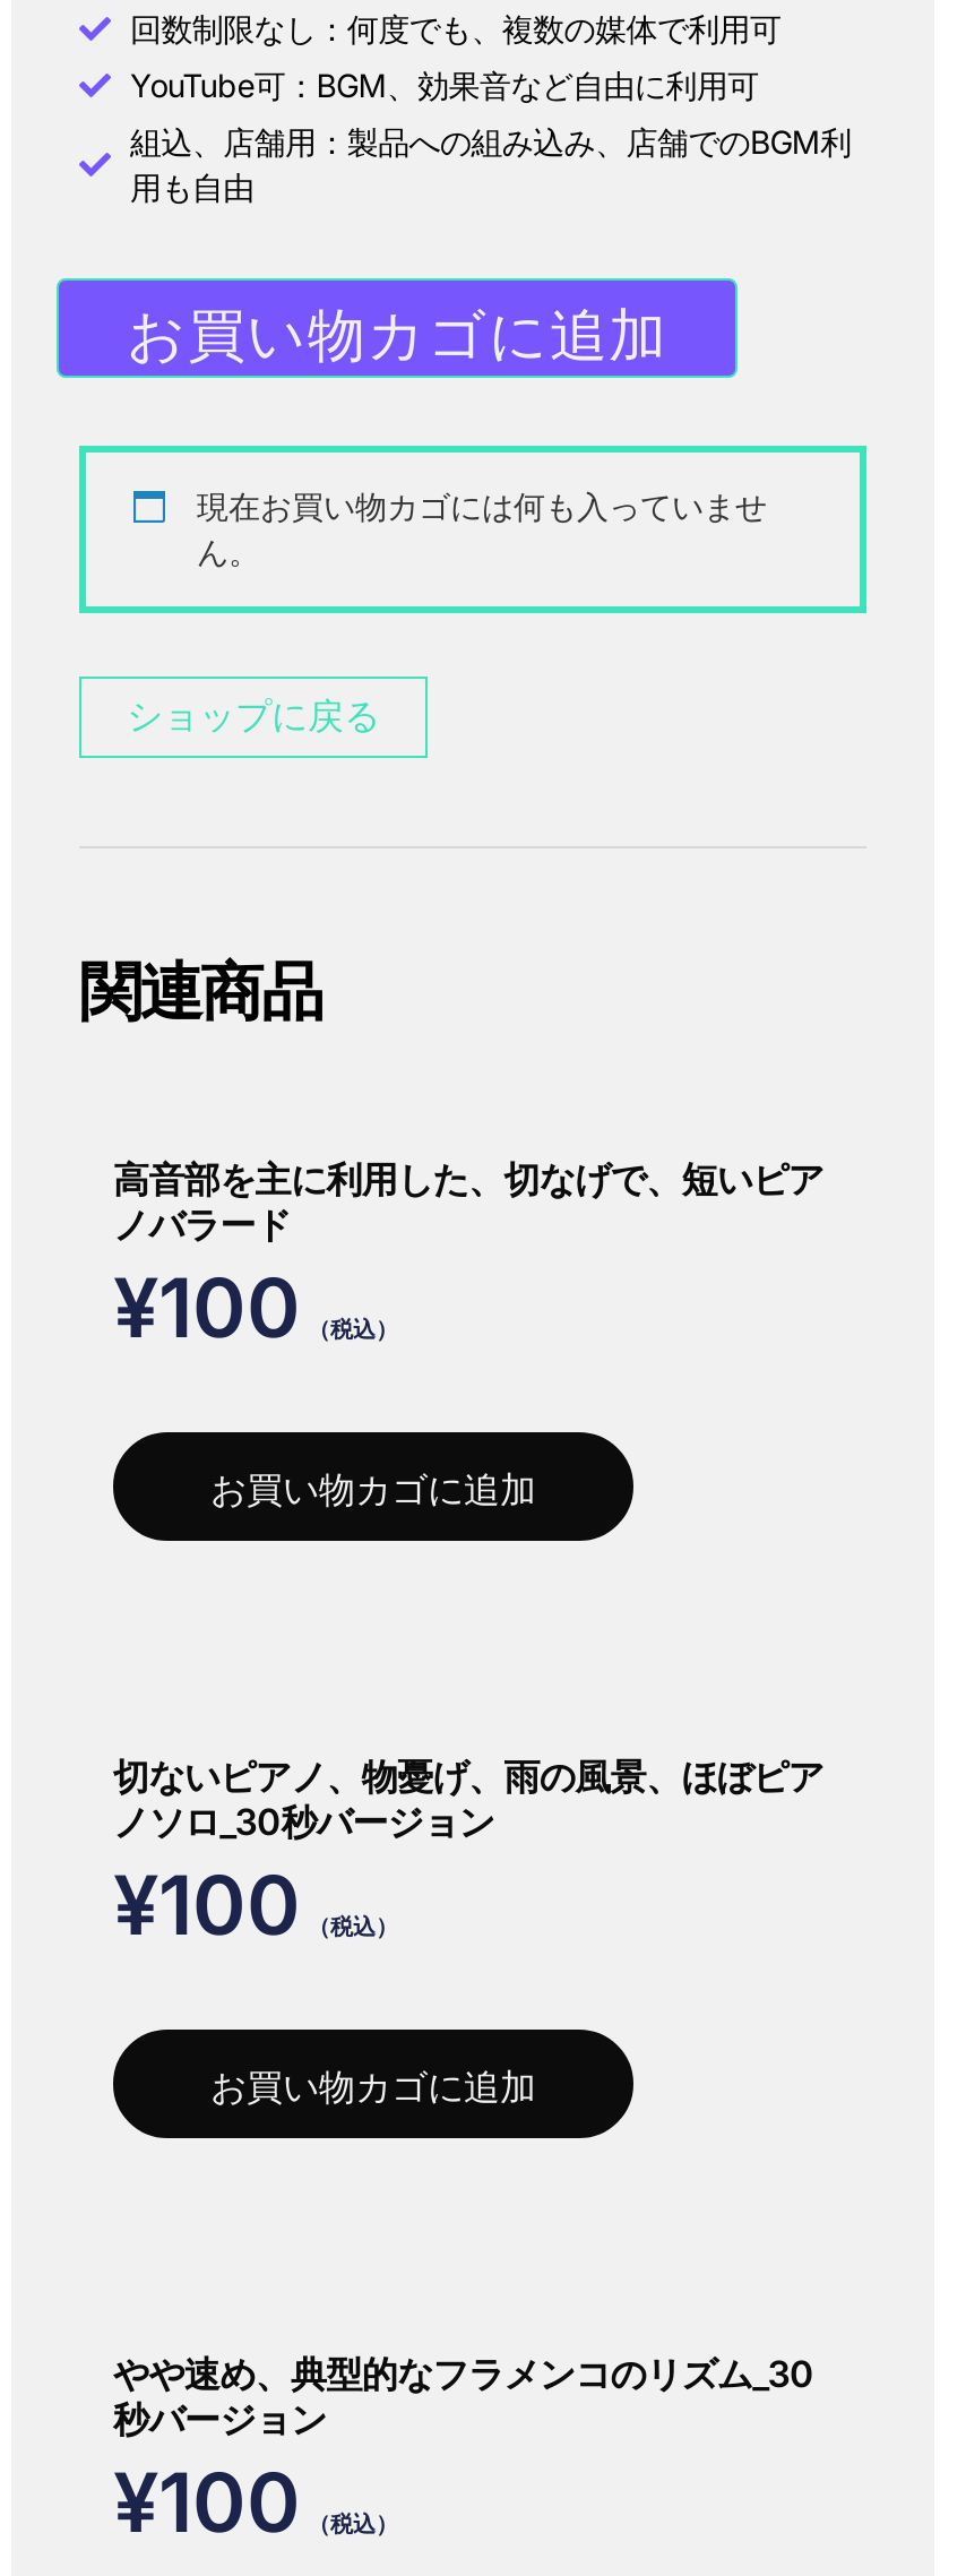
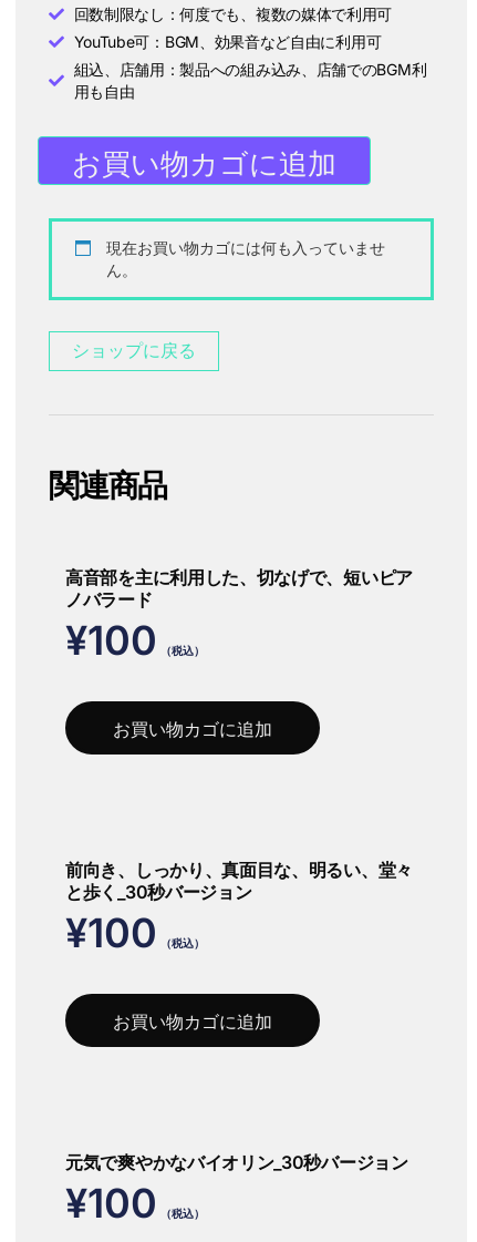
[113,1754,823,1845] 切ないピアノ、物憂げ、雨の風景、ほぼピア | ノソロ_30秒バージョン -> [65,859,413,903] 前向き、しっかり、真面目な、明るい、堂々 | と歩く_30秒バージョン
[113,2351,814,2442] やや速め、典型的なフラメンコのリズム_30 | 秒バージョン -> [65,1151,408,1174] 元気で爽やかなバイオリン_30秒バージョン

